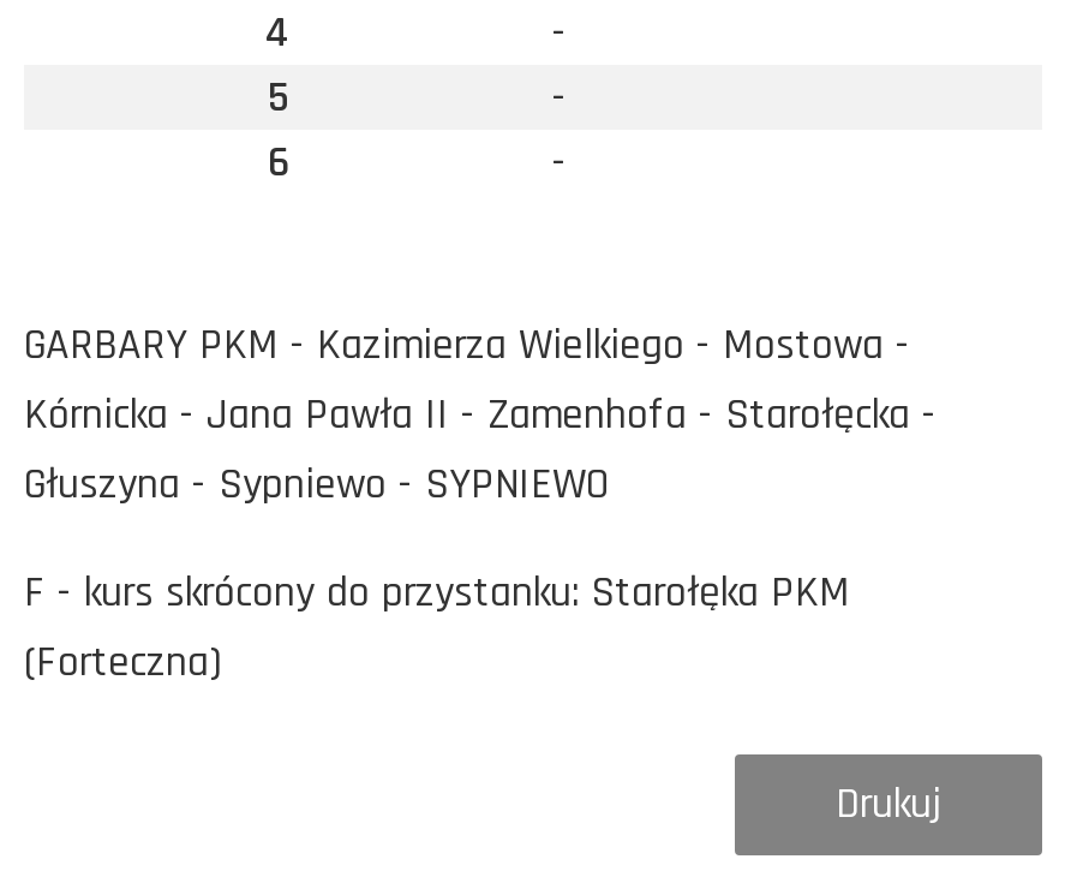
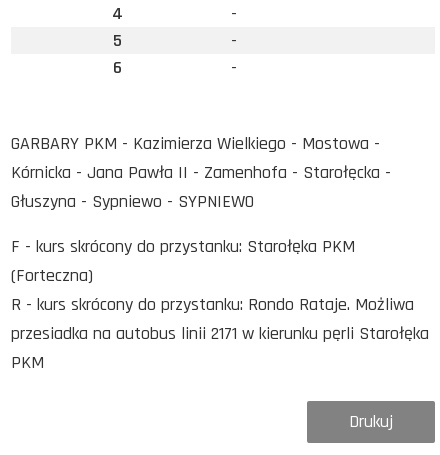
none -> [11,293,429,374] R - kurs skrócony do przystanku: Rondo Rataje. Możliwa | przesiadka na autobus linii 2171 w kierunku pęrli Starołęka | PKM

